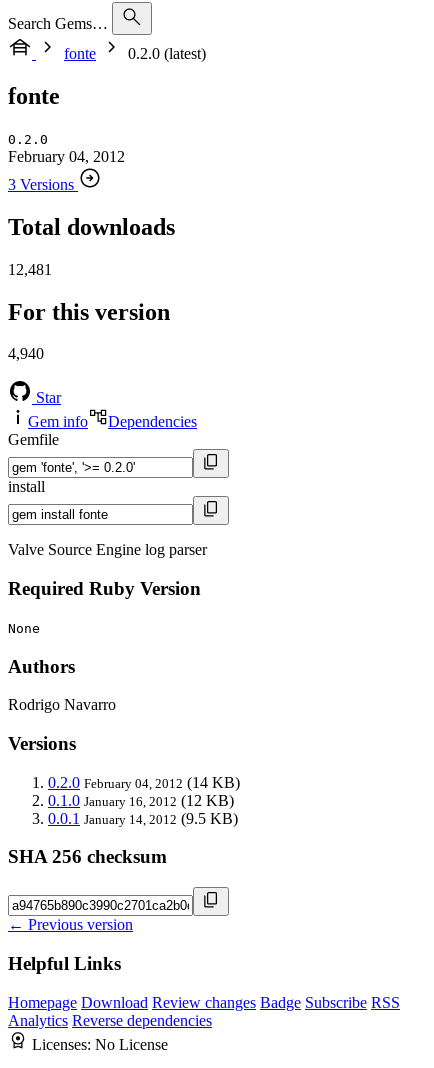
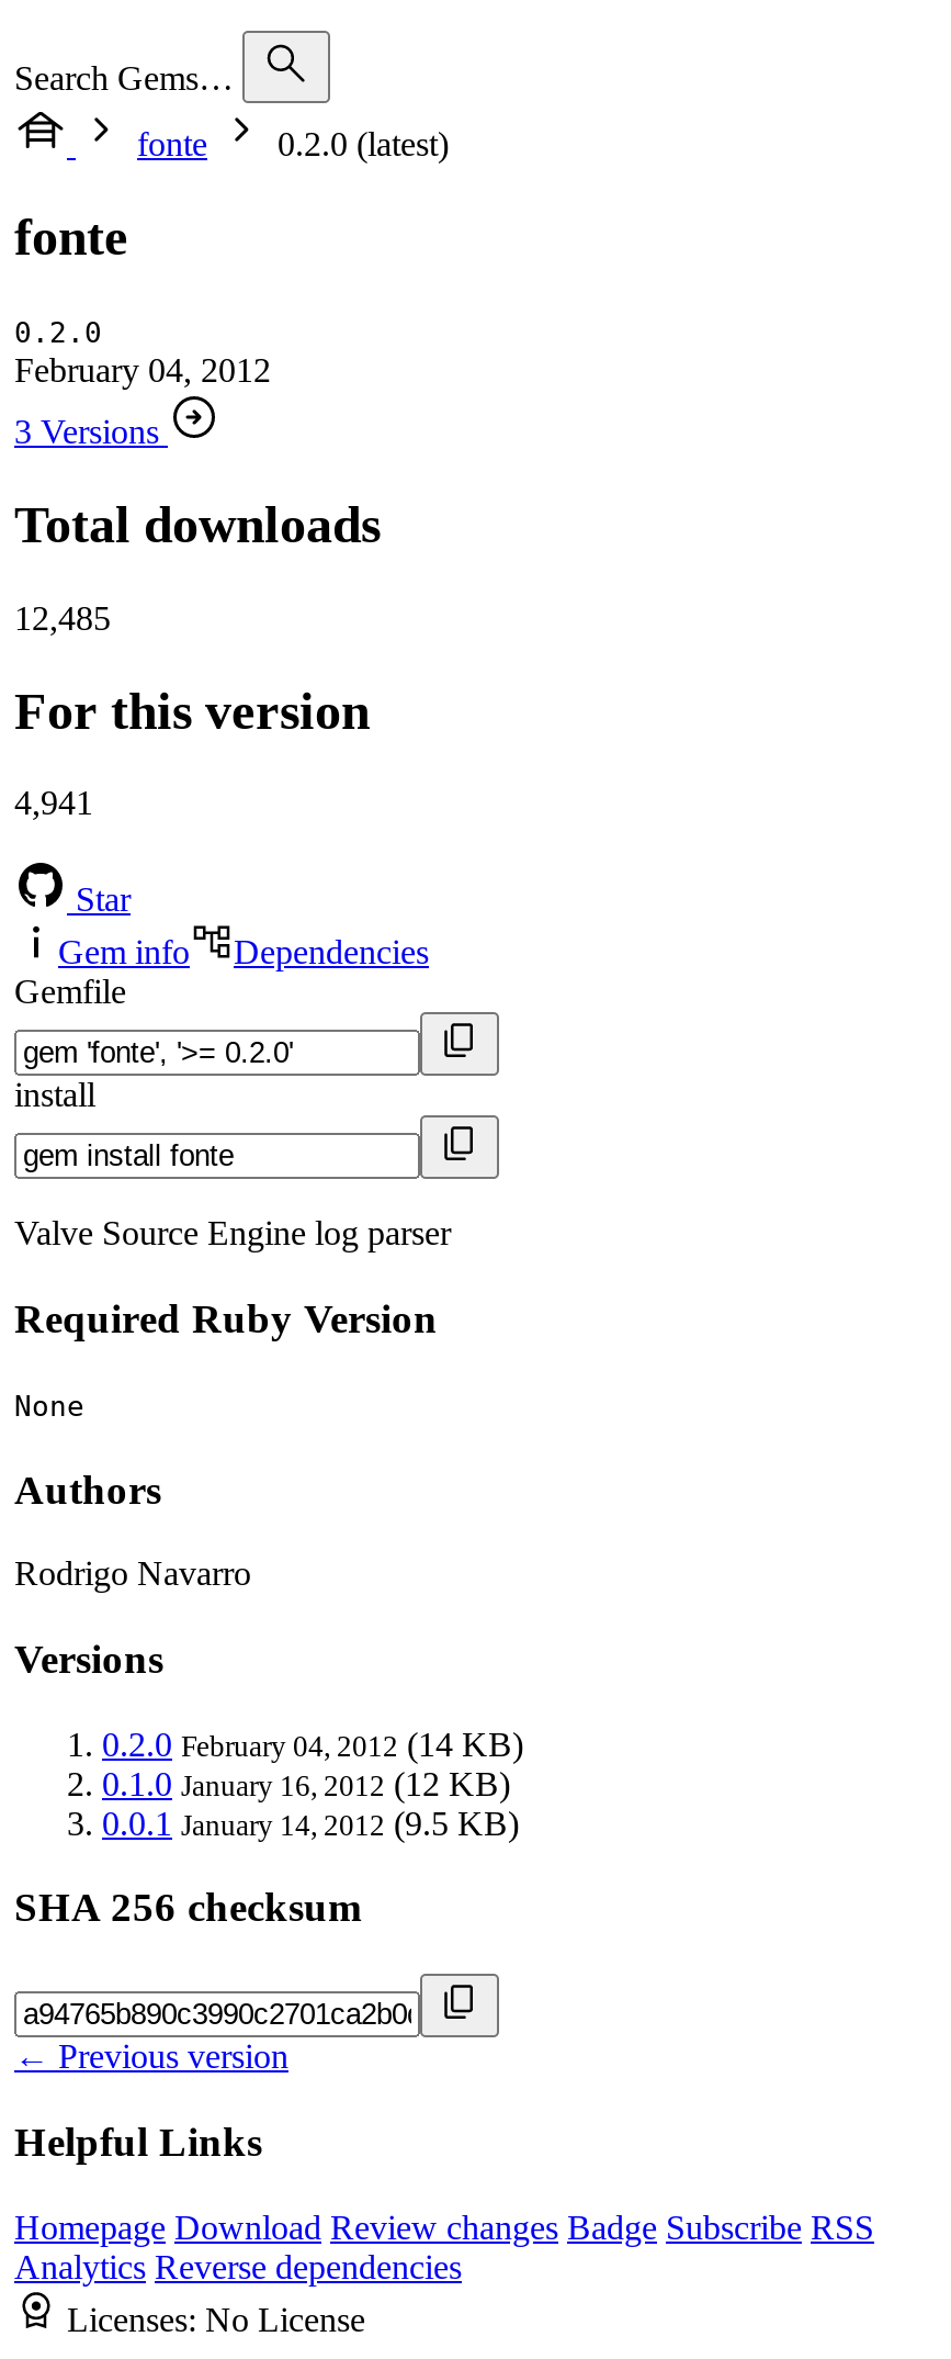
[8,261,52,278] 12,481 -> [14,598,111,636] 12,485
[8,345,44,362] 4,940 -> [14,785,93,822] 4,941

